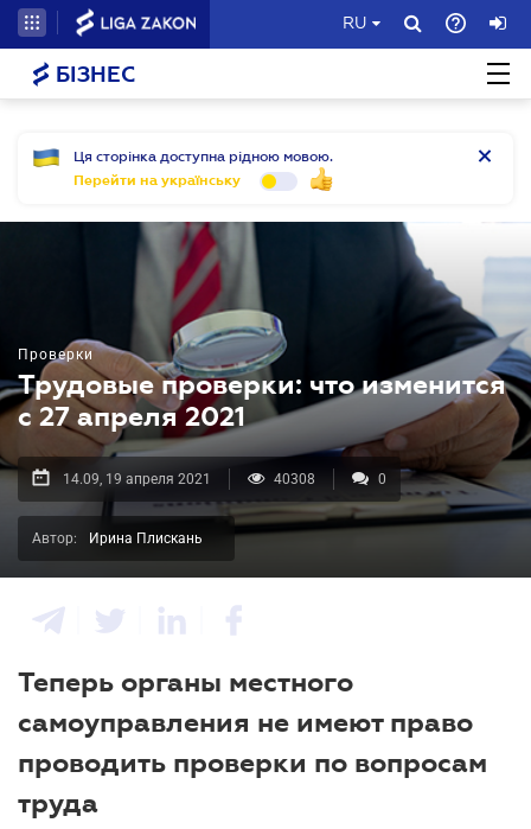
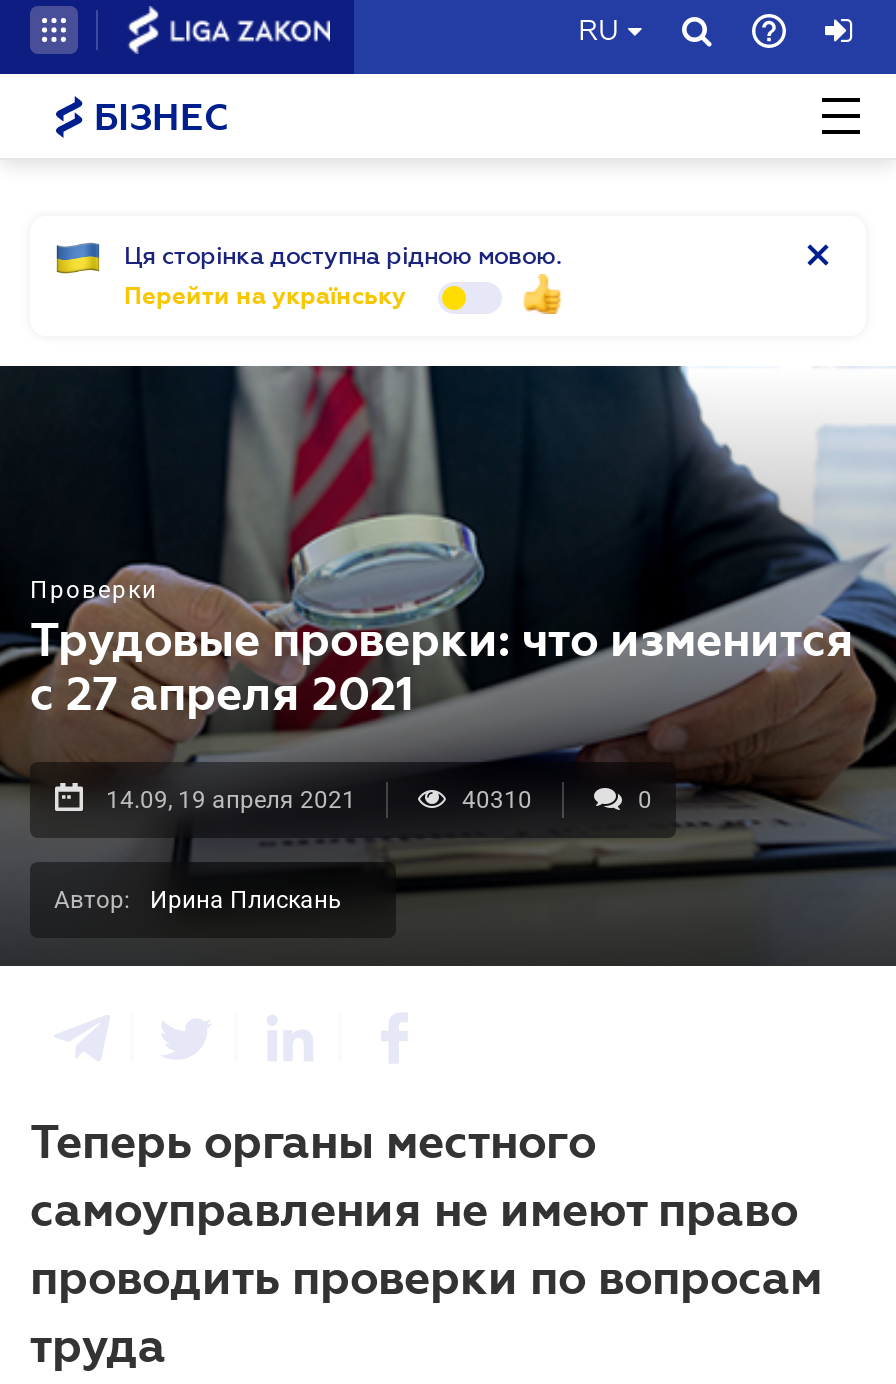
[274,471,315,487] 40308 -> [462,786,532,814] 40310

